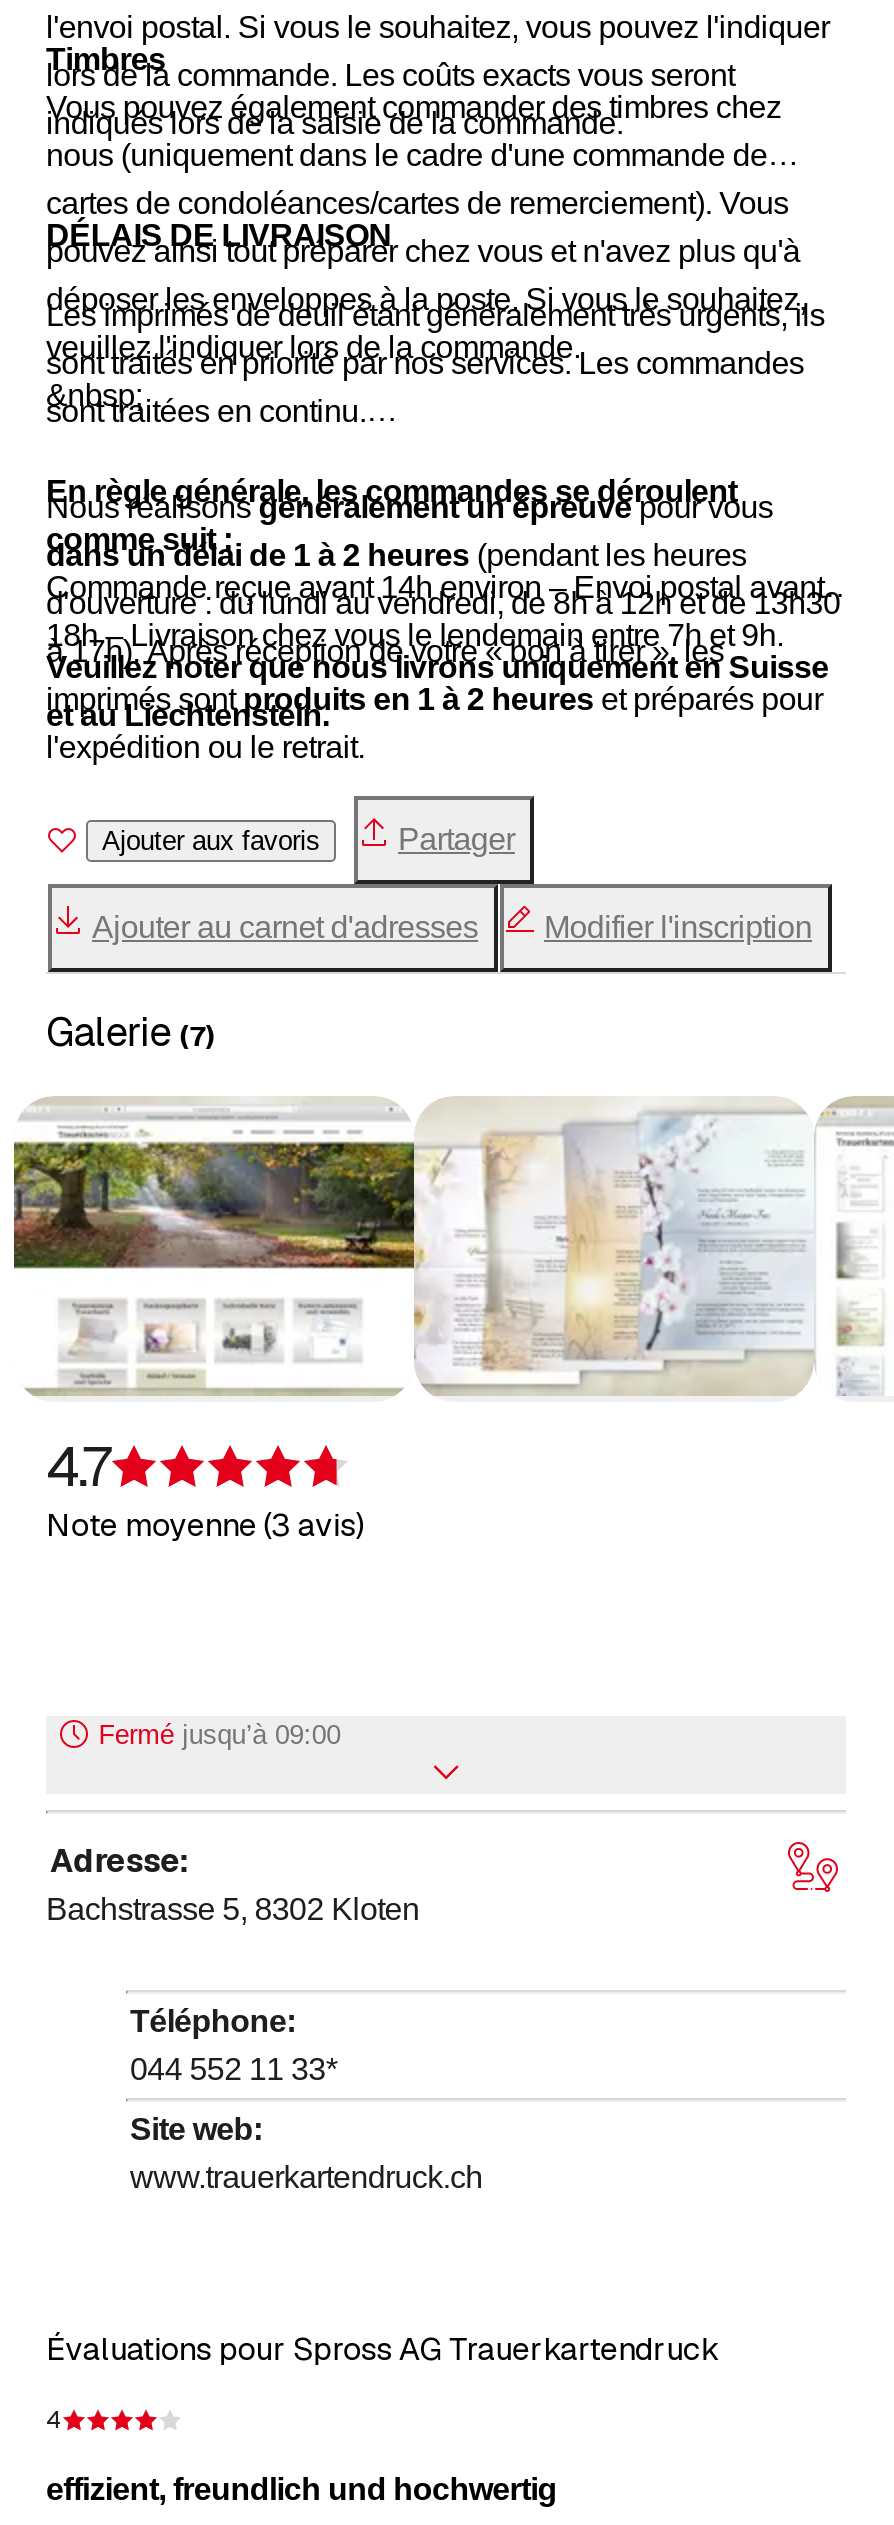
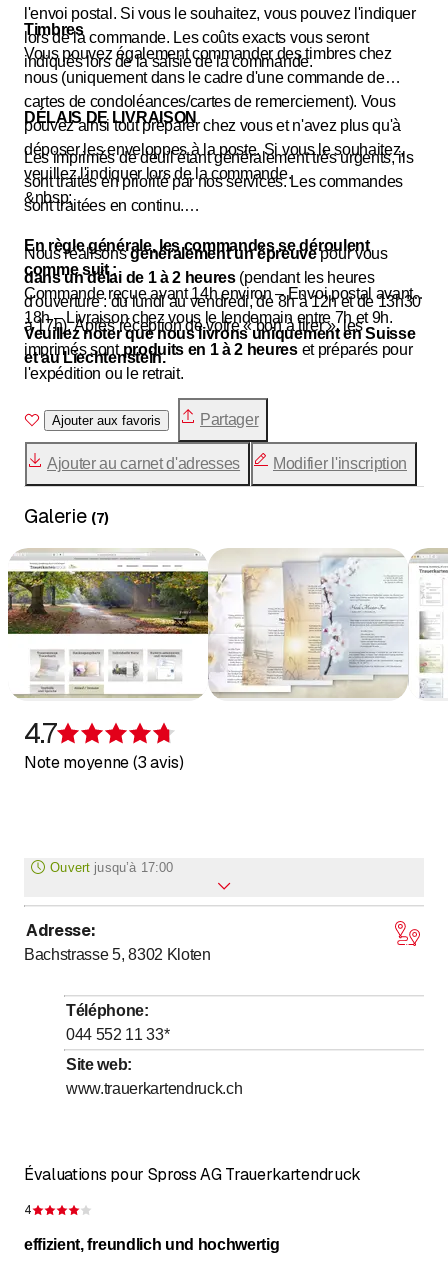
[98,1720,340,1750] Fermé jusqu’à 09:00 -> [50,860,173,875] Ouvert jusqu’à 17:00

